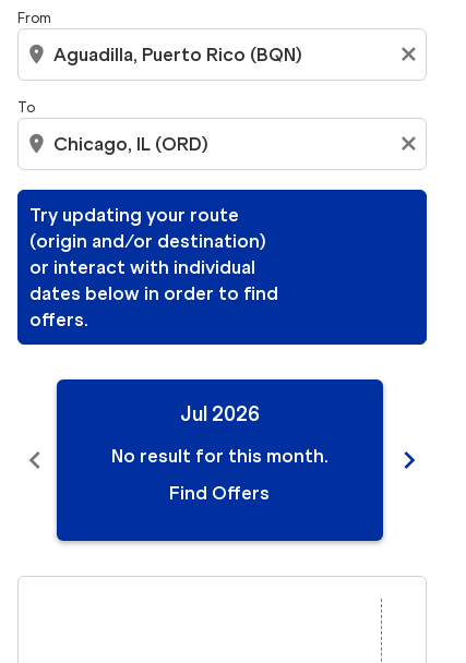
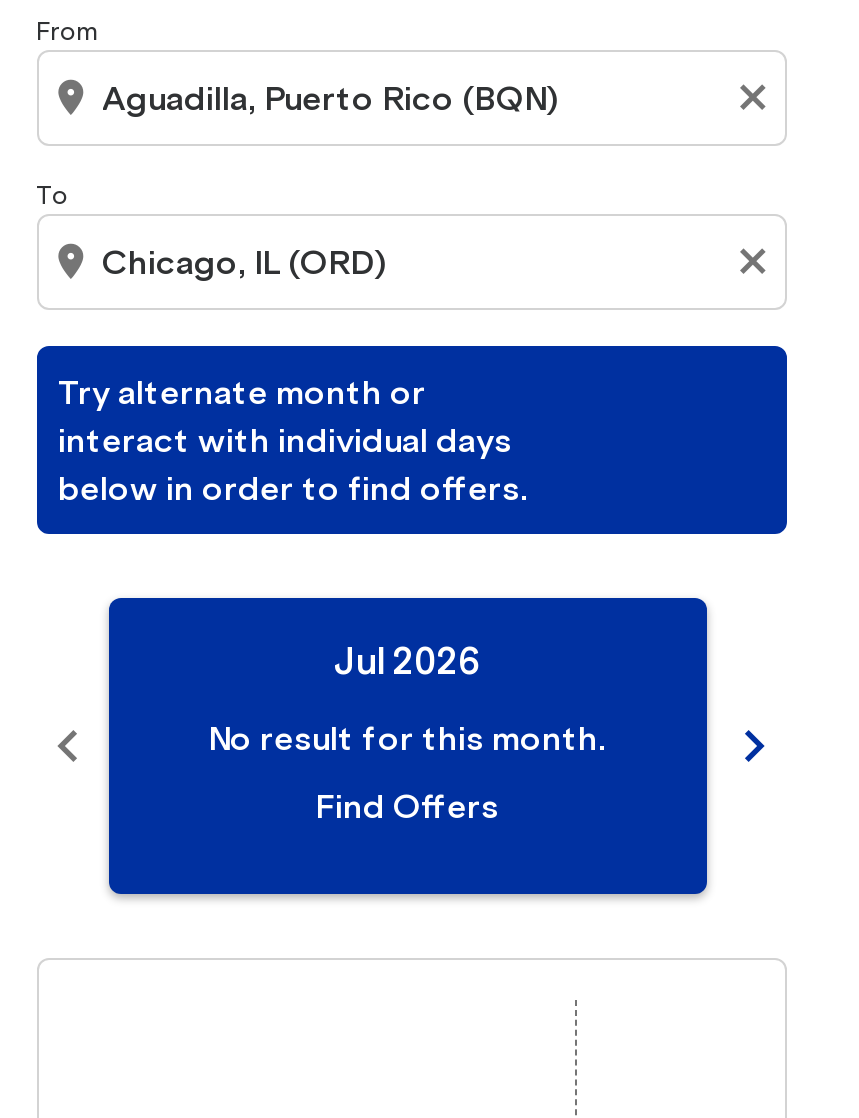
[29,204,278,330] Try updating your route | (origin and/or destination) | or interact with individual | dates below in order to find | offers. -> [58,372,528,508] Try alternate month or | interact with individual days | below in order to find offers.

